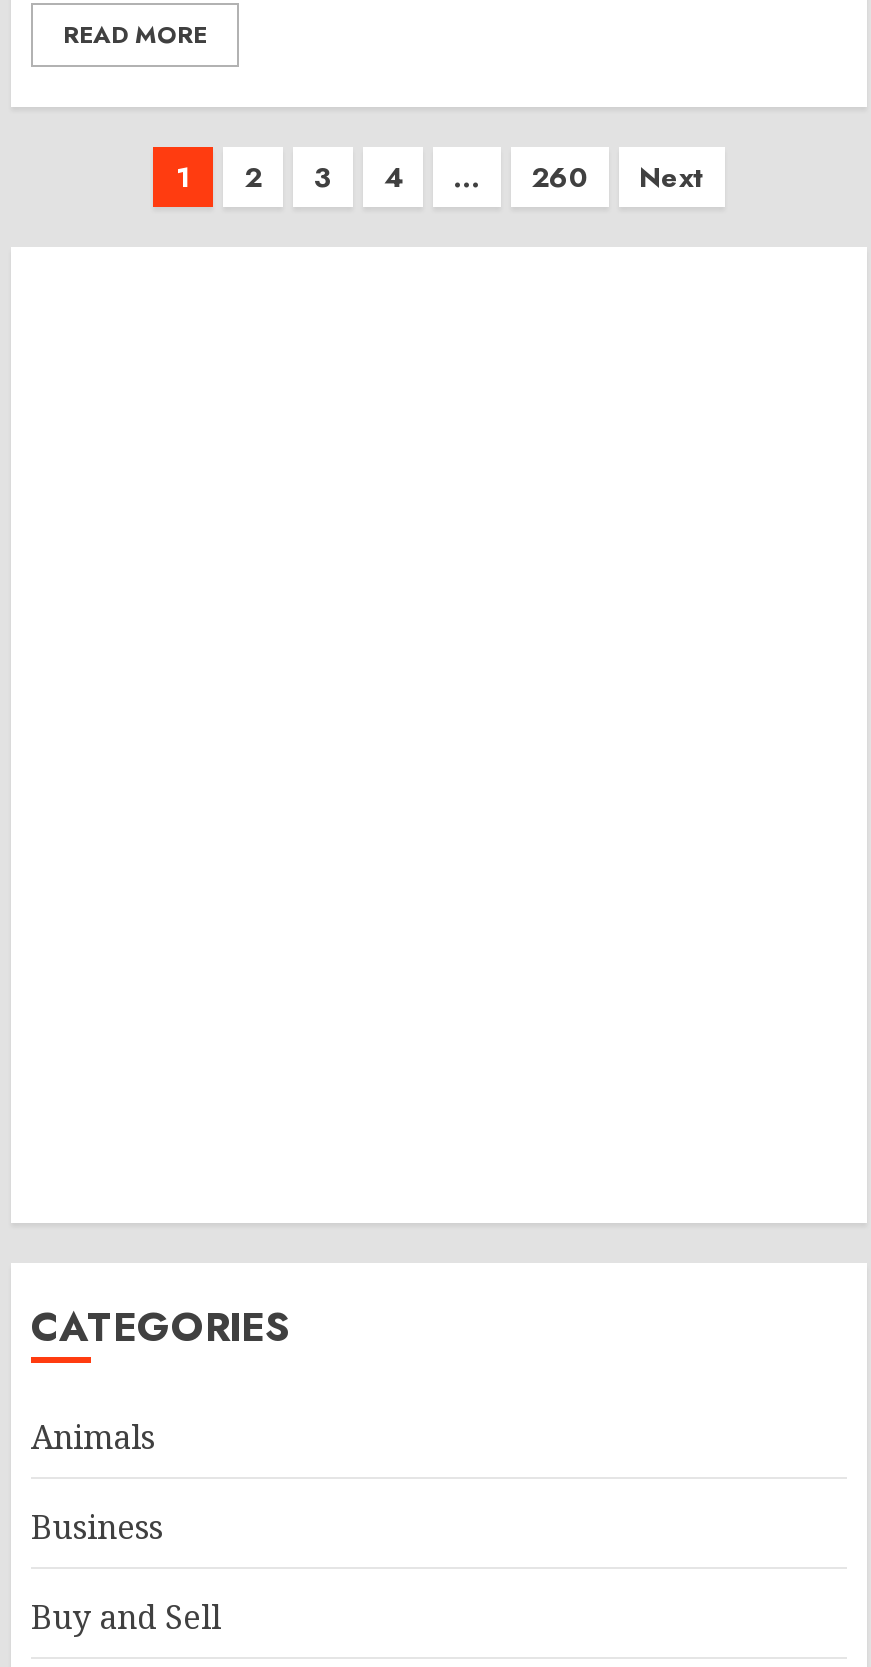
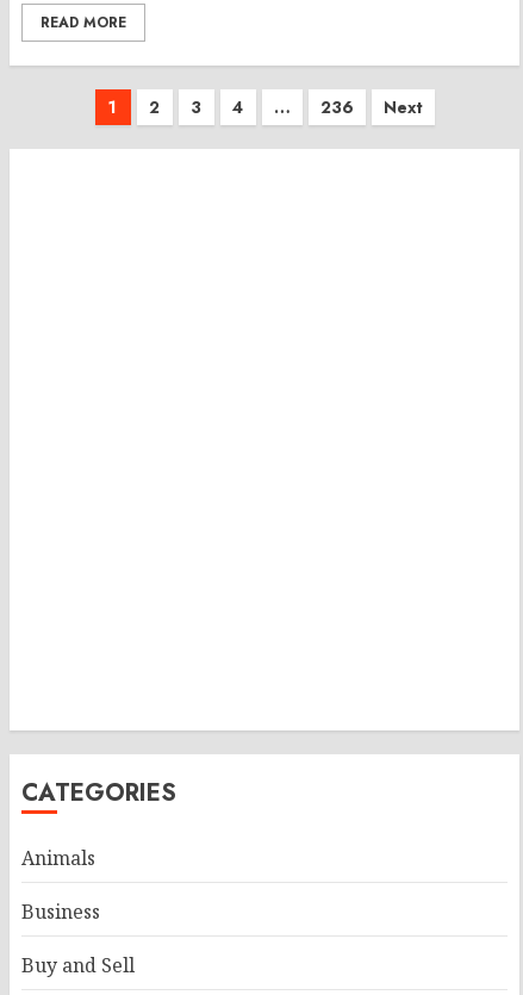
[531,157,589,197] 260 -> [320,95,353,119] 236

